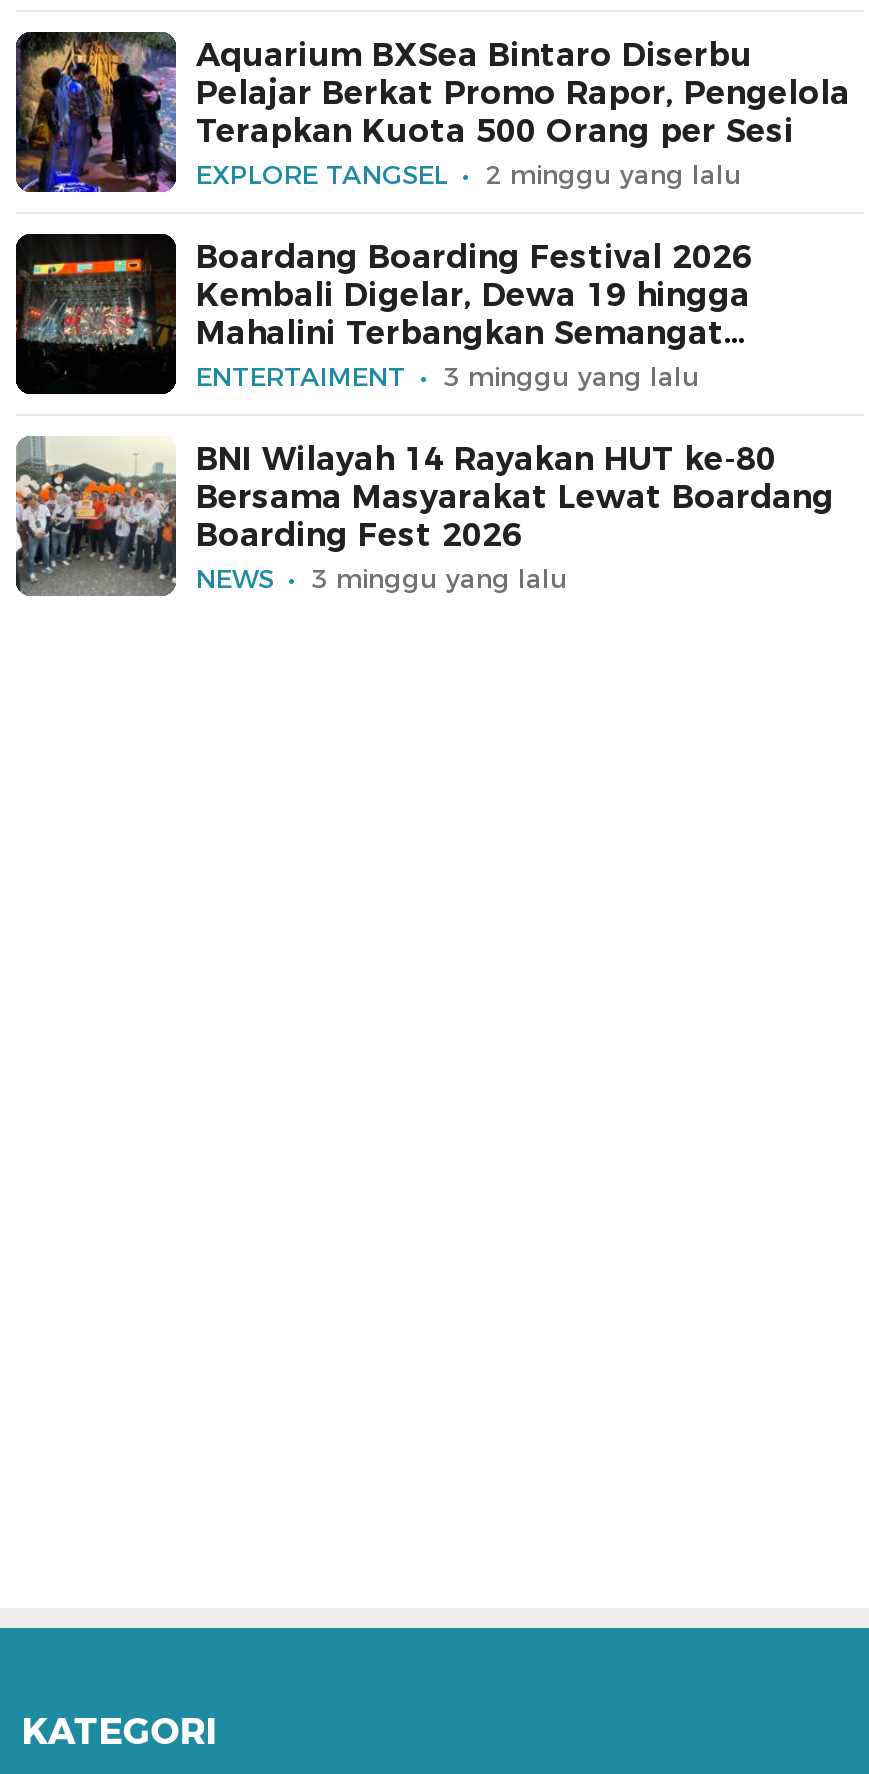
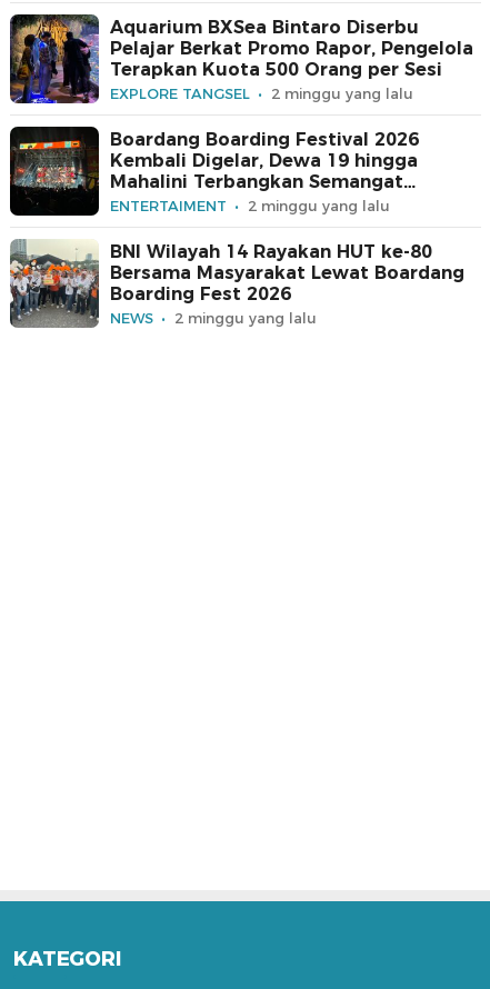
[444,359,700,391] 3 minggu yang lalu -> [248,196,390,214] 2 minggu yang lalu
[312,561,568,593] 3 minggu yang lalu -> [174,308,317,326] 2 minggu yang lalu

